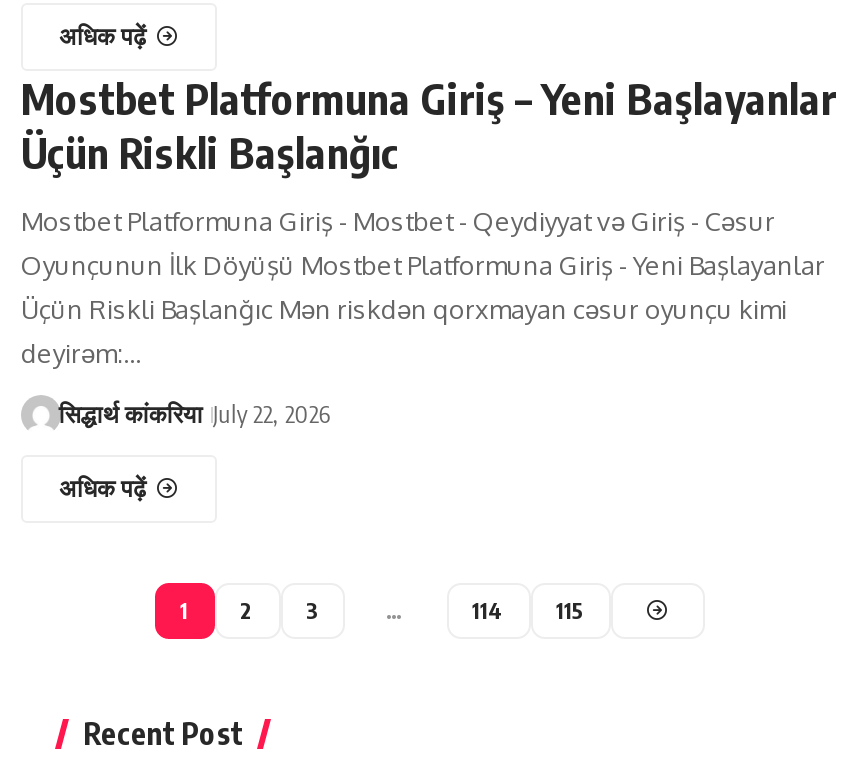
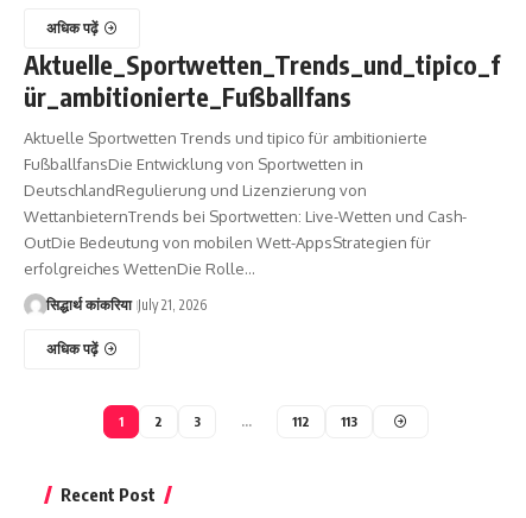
[21,70,837,178] Mostbet Platformuna Giriş – Yeni Başlayanlar | Üçün Riskli Başlanğıc -> [24,48,500,113] Aktuelle_Sportwetten_Trends_und_tipico_f | ür_ambitionierte_Fußballfans
[21,204,825,368] Mostbet Platformuna Giriş - Mostbet - Qeydiyyat və Giriş - Cəsur | Oyunçunun İlk Döyüşü Mostbet Platformuna Giriş - Yeni Başlayanlar | Üçün Riskli Başlanğıc Mən riskdən qorxmayan cəsur oyunçu kimi | deyirəm:… -> [24,128,467,278] Aktuelle Sportwetten Trends und tipico für ambitionierte | FußballfansDie Entwicklung von Sportwetten in | DeutschlandRegulierung und Lizenzierung von | WettanbieternTrends bei Sportwetten: Live-Wetten und Cash- | OutDie Bedeutung von mobilen Wett-AppsStrategien für | erfolgreiches WettenDie Rolle…
[59,398,331,428] सिद्धार्थ कांकरिया July 22, 2026 -> [46,295,206,313] सिद्धार्थ कांकरिया July 21, 2026
[472,597,504,623] 114 -> [292,413,310,429] 112
[556,597,584,623] 115 -> [341,413,357,429] 113

